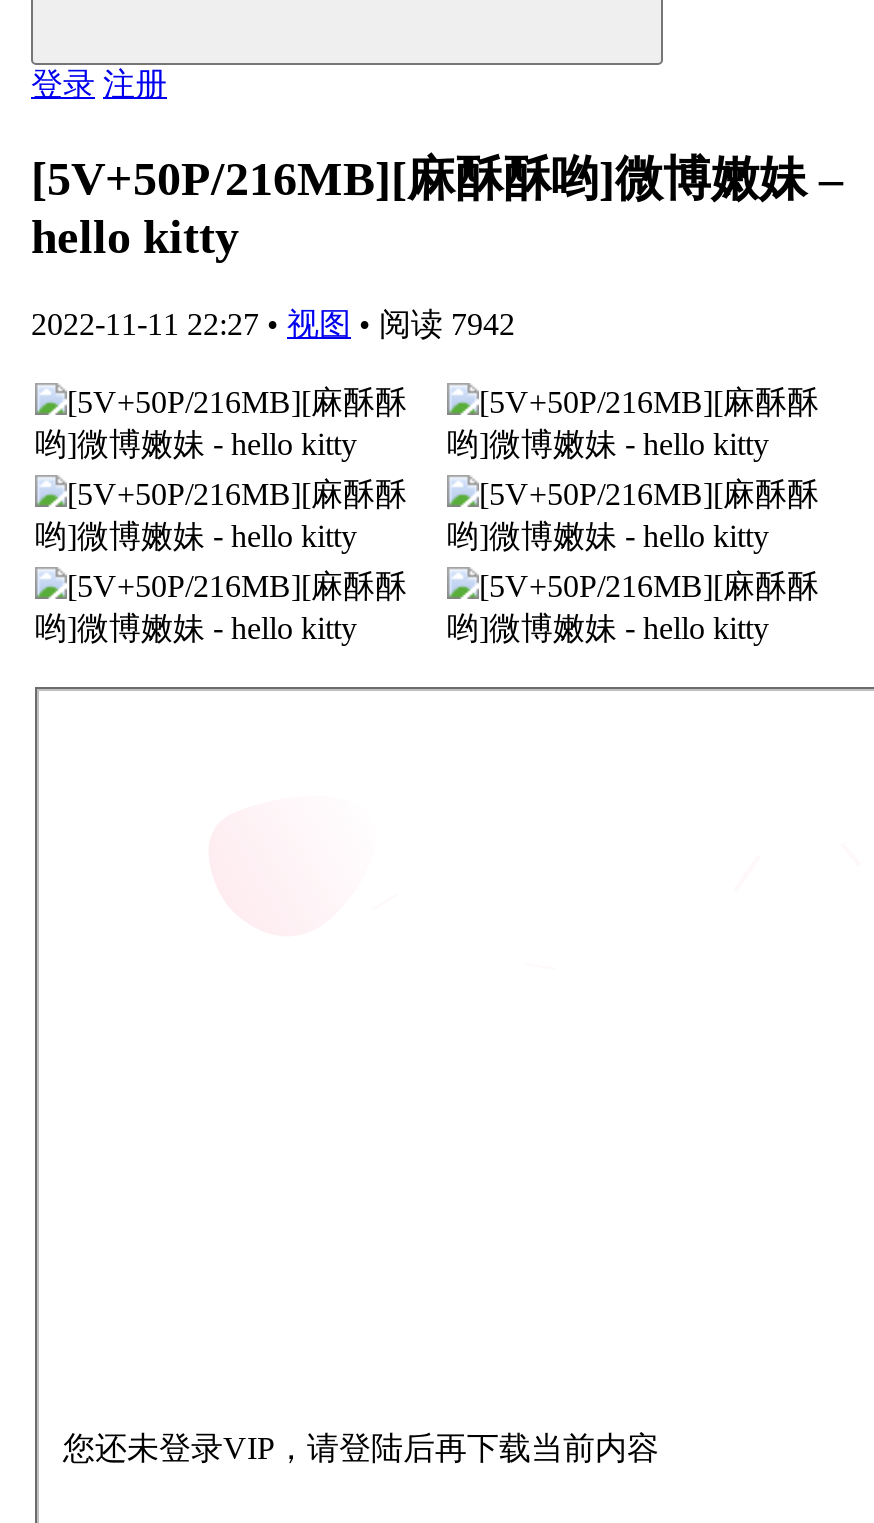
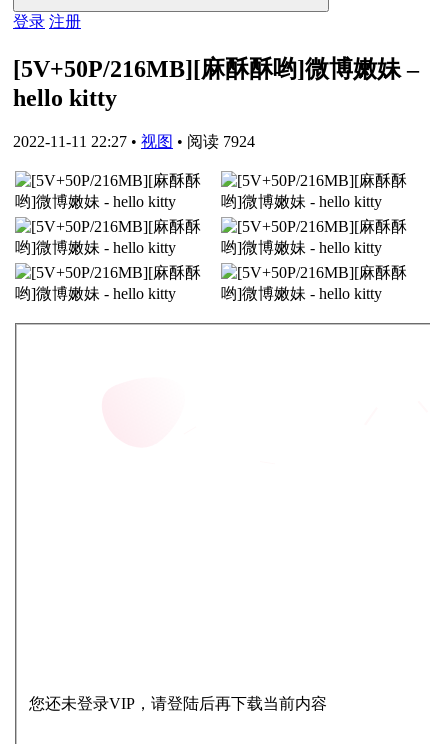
[31,307,515,341] 2022-11-11 22:27 • 视图 • 阅读 7942 -> [13,133,255,150] 2022-11-11 22:27 • 视图 • 阅读 7924

